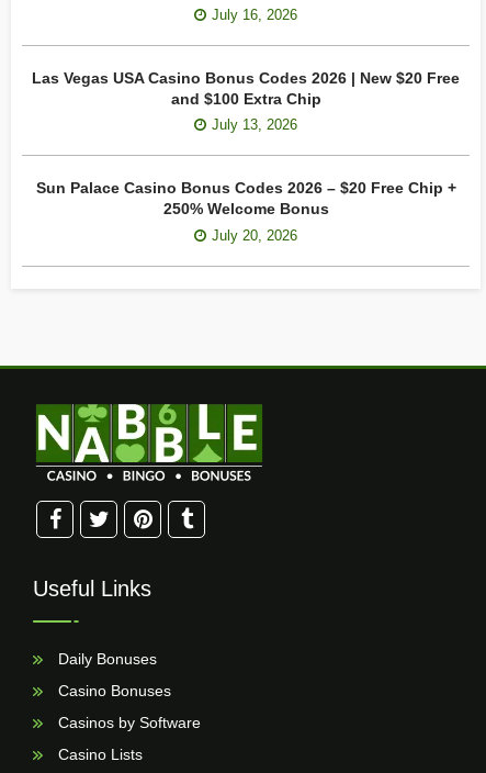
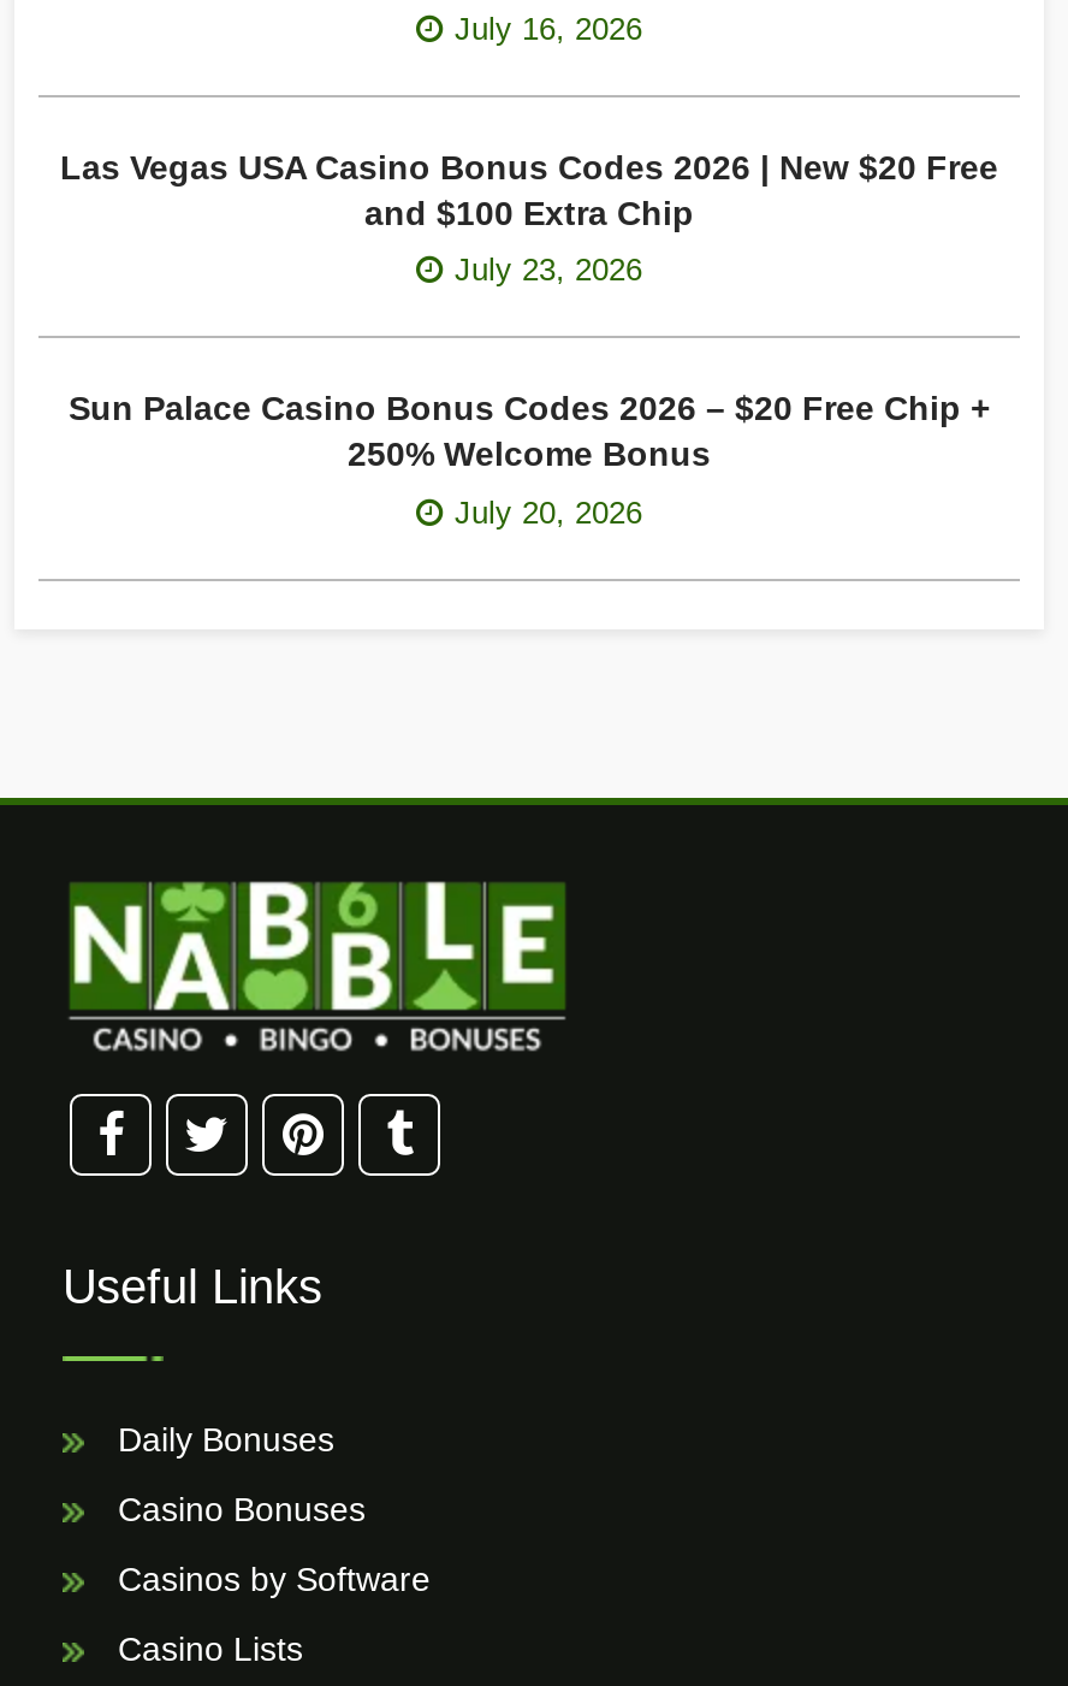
[212,116,297,133] July 13, 2026 -> [455,252,642,288] July 23, 2026

